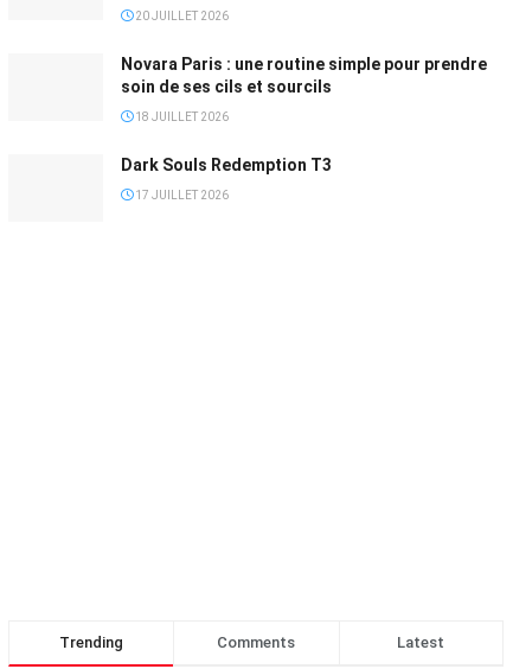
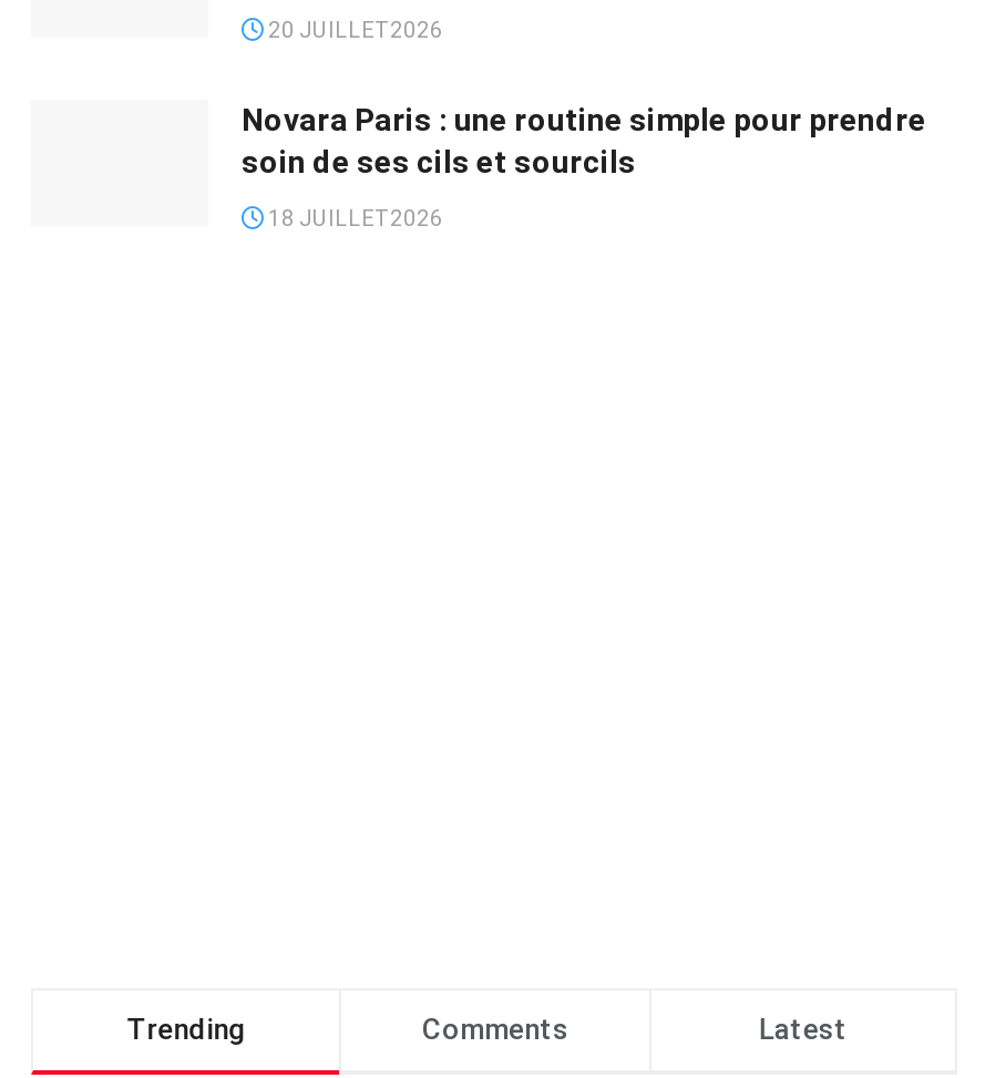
[121,155,332,202] Dark Souls Redemption T3 | 17 JUILLET 2026 -> none

